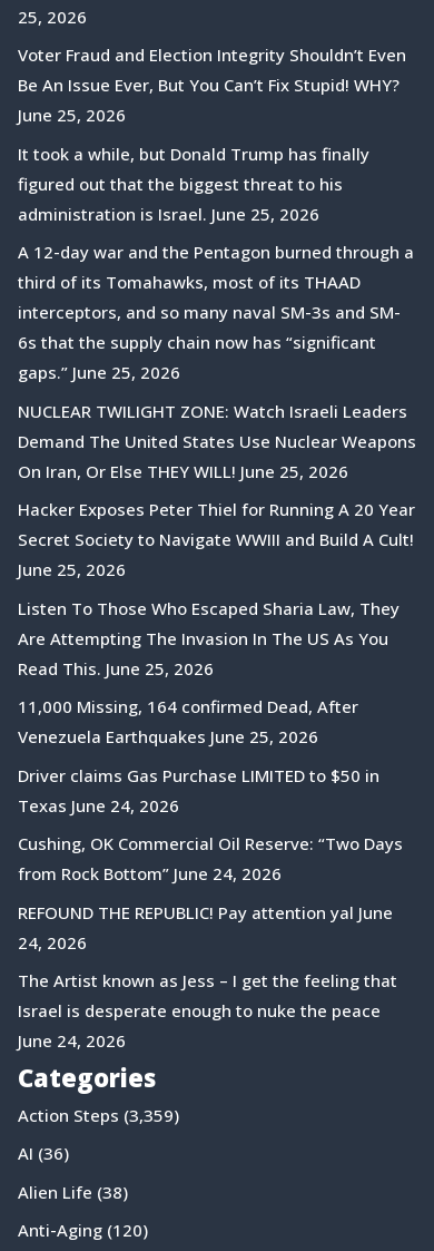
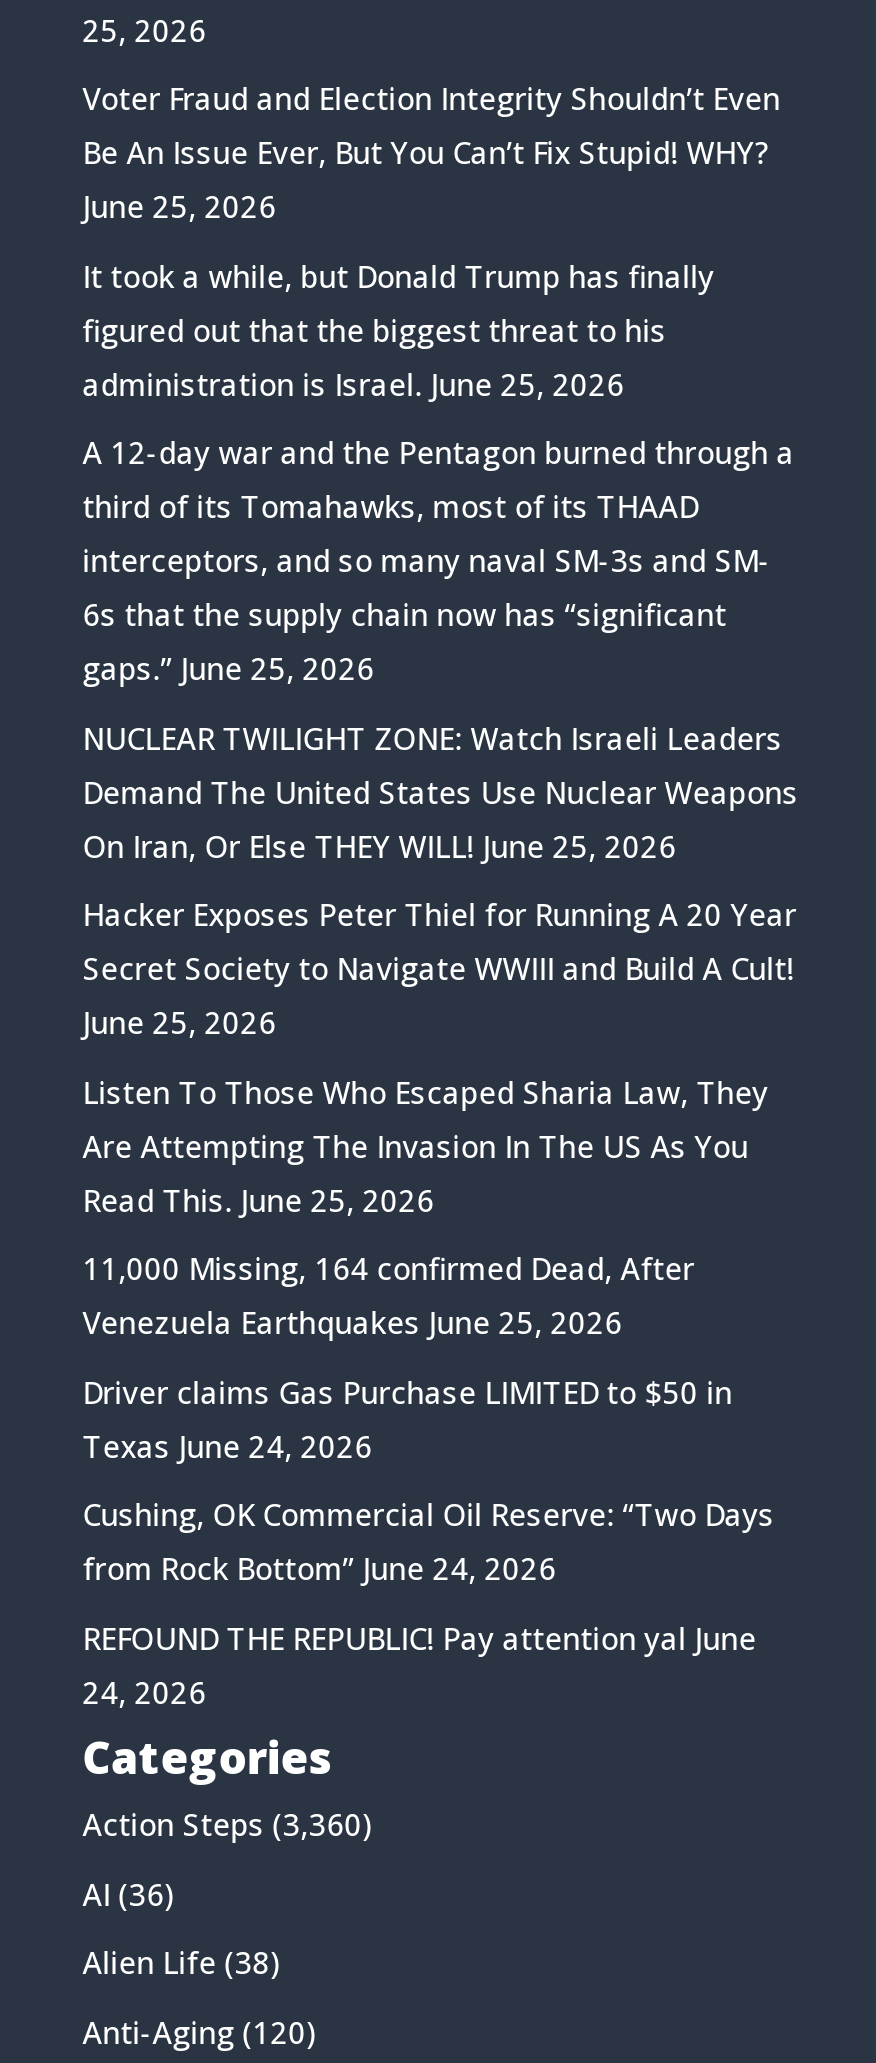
[18,969,397,1052] The Artist known as Jess – I get the feeling that | Israel is desperate enough to nuke the peace | June 24, 2026 -> none
[18,1103,179,1126] Action Steps (3,359) -> [83,1804,373,1844] Action Steps (3,360)

